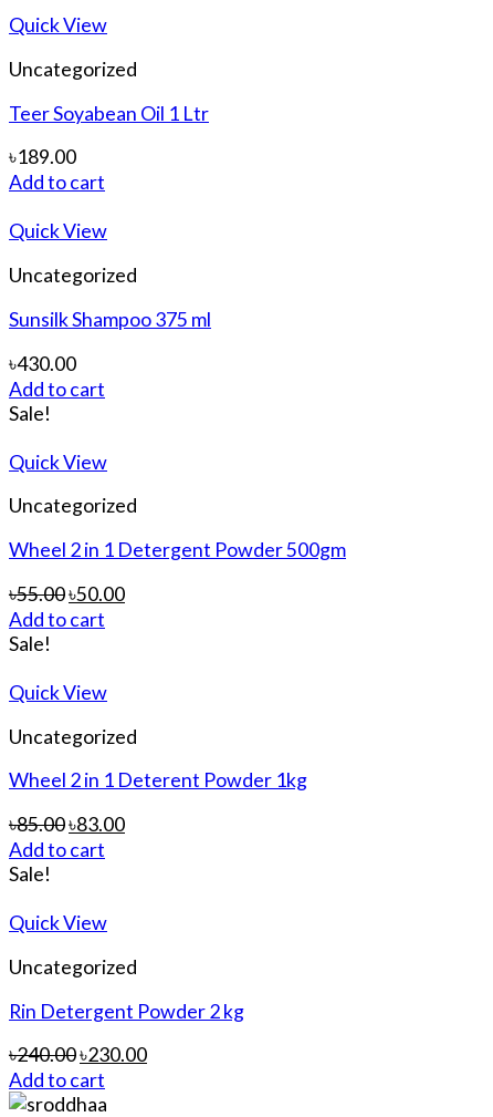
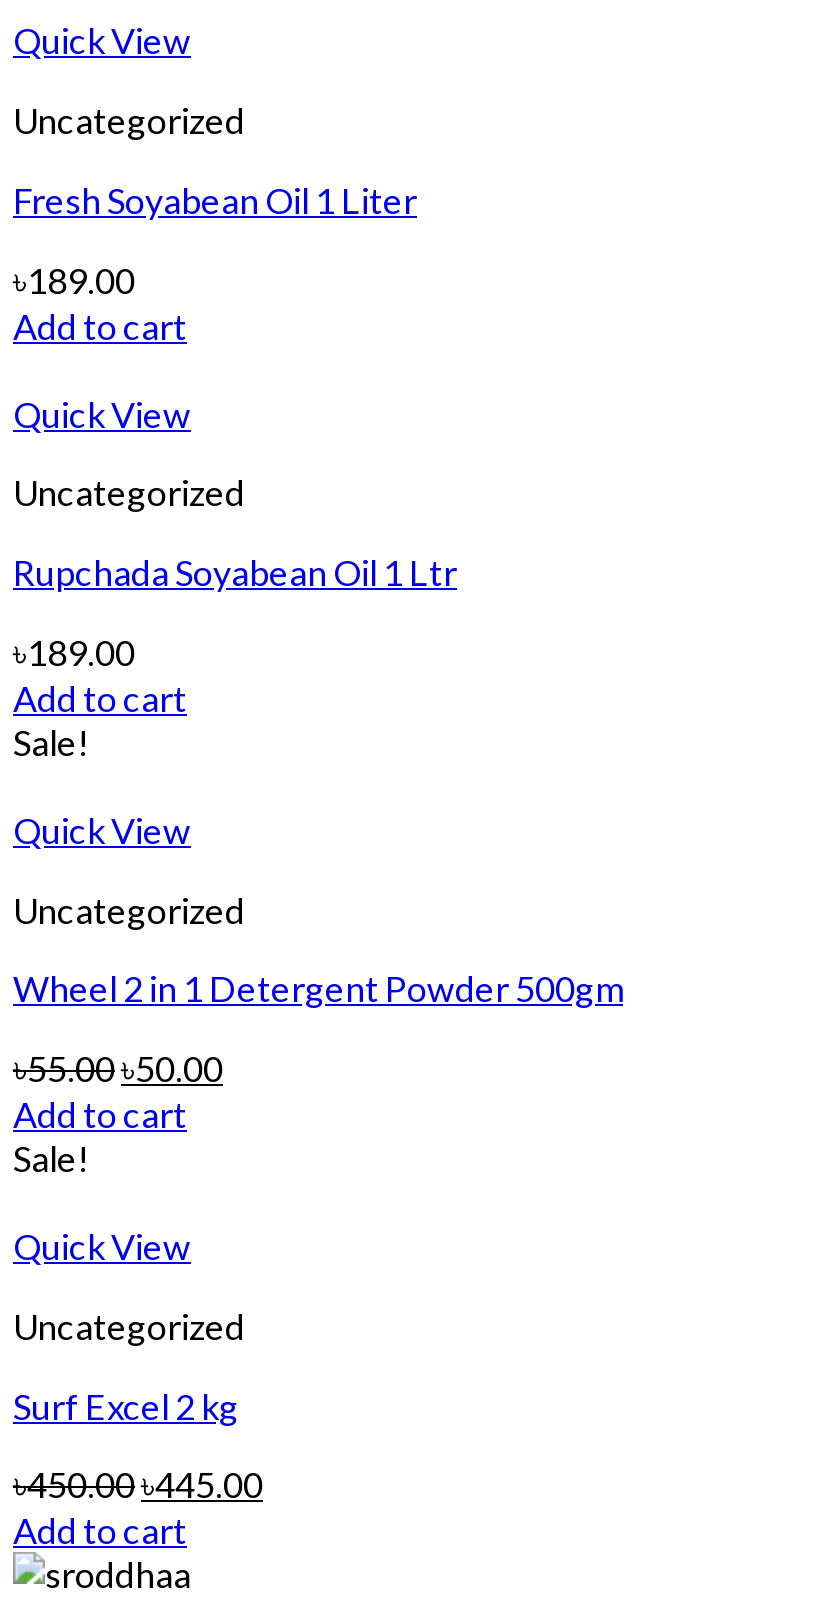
[9,100,209,125] Teer Soyabean Oil 1 Ltr -> [13,177,417,221] Fresh Soyabean Oil 1 Liter
[9,307,211,331] Sunsilk Shampoo 375 ml -> [13,550,457,594] Rupchada Soyabean Oil 1 Ltr
[9,351,76,375] ৳430.00 -> [13,629,135,673] ৳189.00
[9,768,307,1067] Wheel 2 in 1 Deterent Powder 1kg | ৳85.00 ৳83.00 | Add to cart | Sale! | Quick View | Uncategorized | Rin Detergent Powder 2 kg | ৳240.00 ৳230.00 -> [13,1383,263,1506] Surf Excel 2 kg | ৳450.00 ৳445.00

